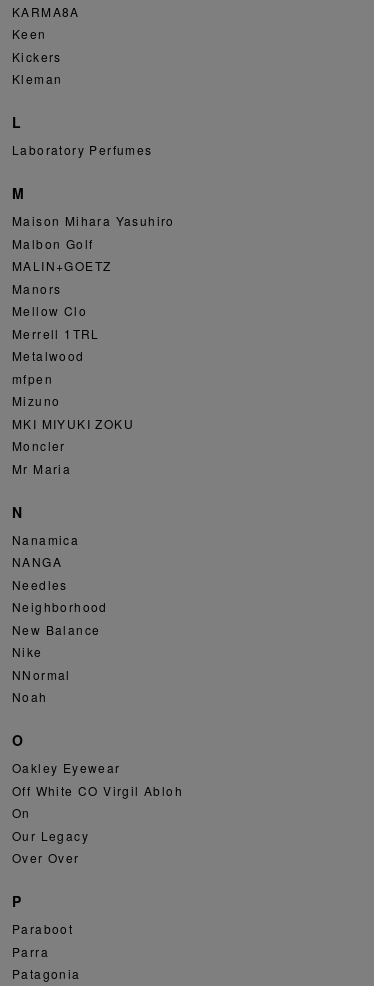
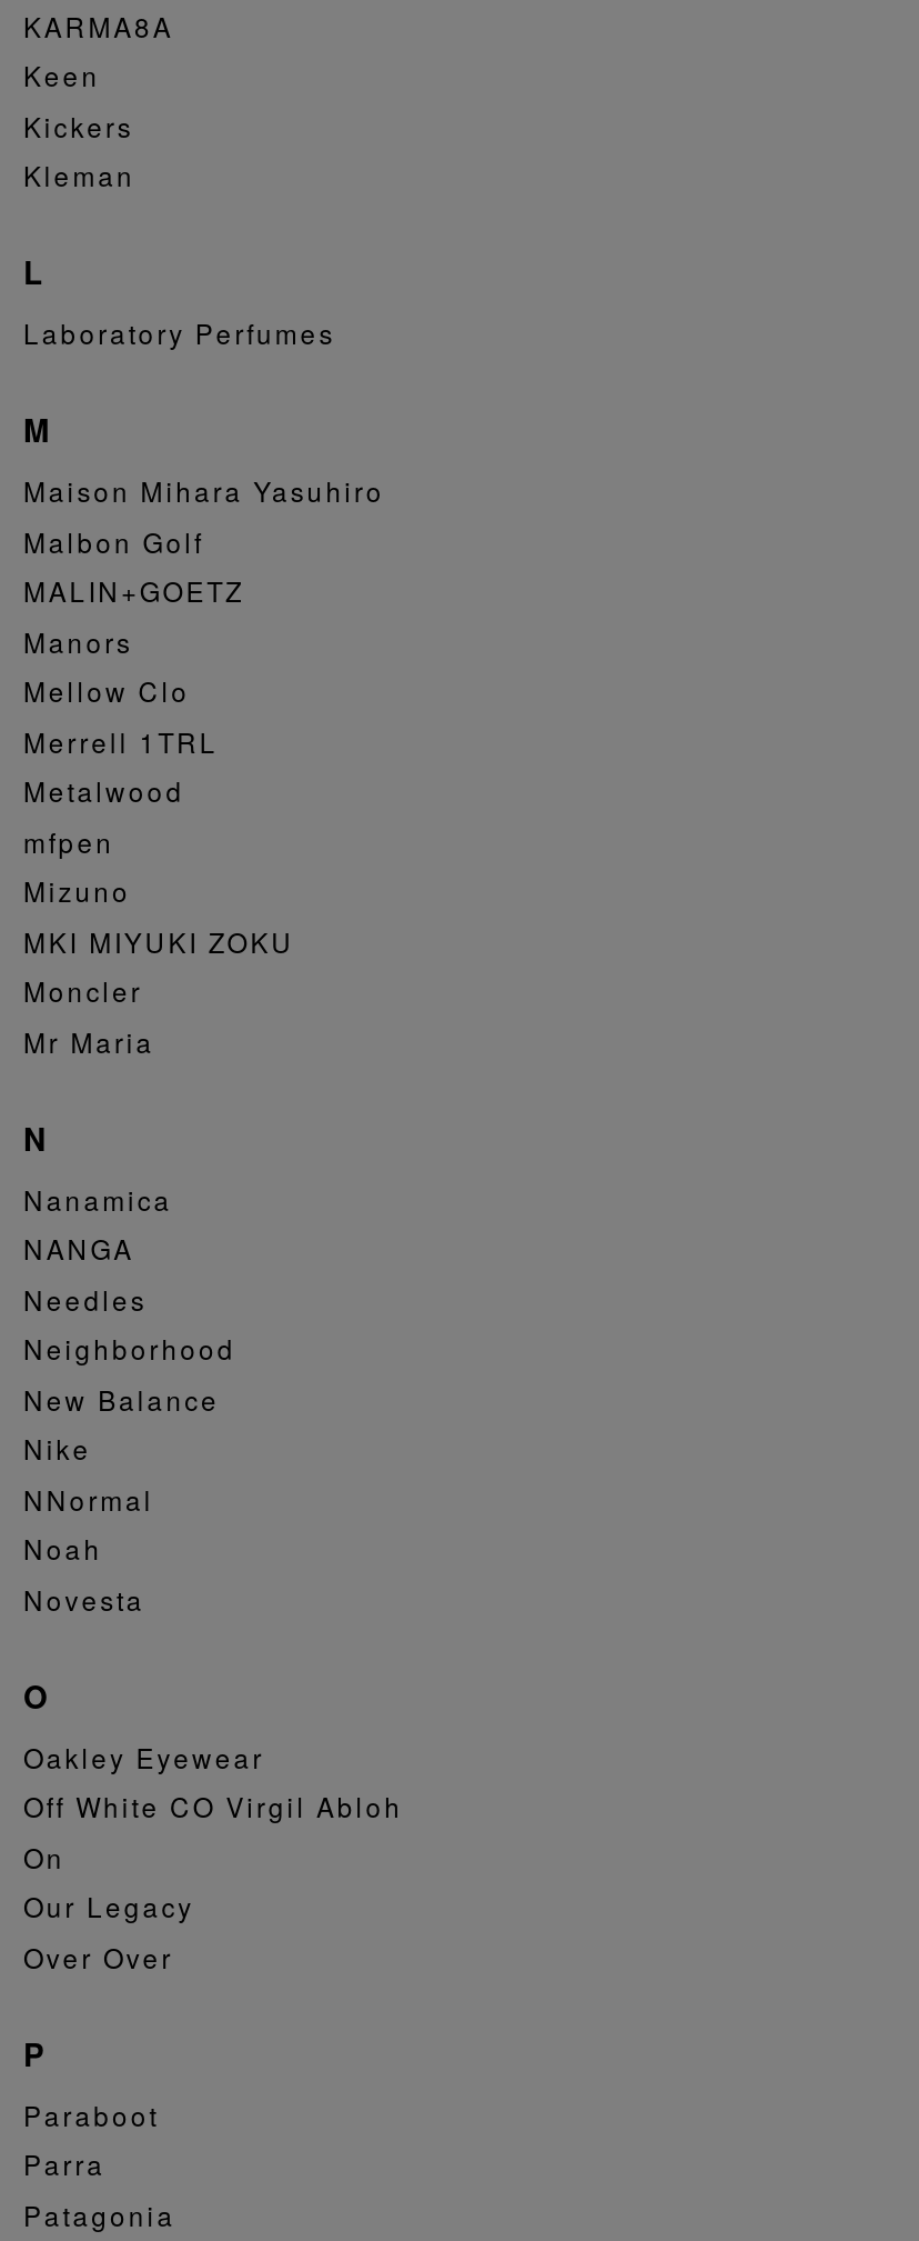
none -> [23,1579,145,1617] Novesta

